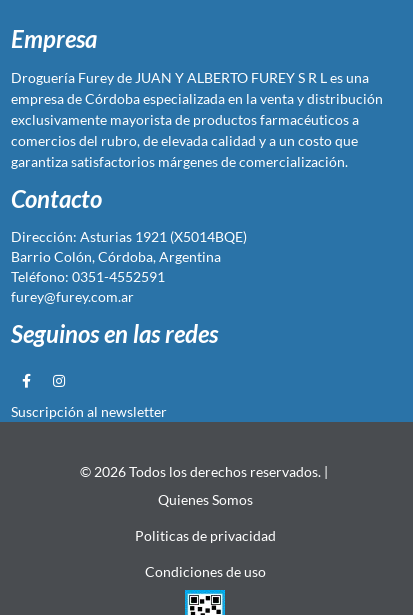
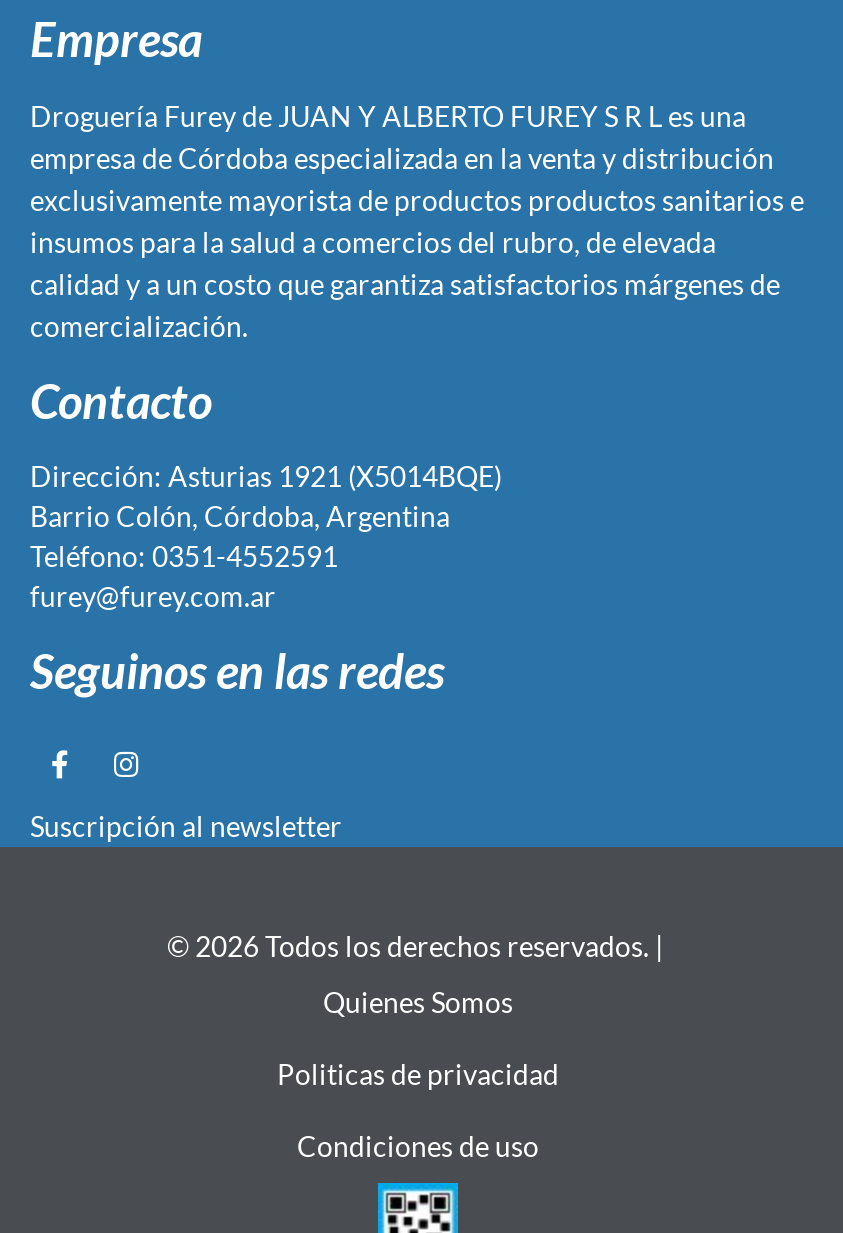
[11,111,359,170] exclusivamente mayorista de productos farmacéuticos a | comercios del rubro, de elevada calidad y a un costo que | garantiza satisfactorios márgenes de comercialización. -> [30,184,804,344] exclusivamente mayorista de productos productos sanitarios e | insumos para la salud a comercios del rubro, de elevada | calidad y a un costo que garantiza satisfactorios márgenes de | comercialización.

